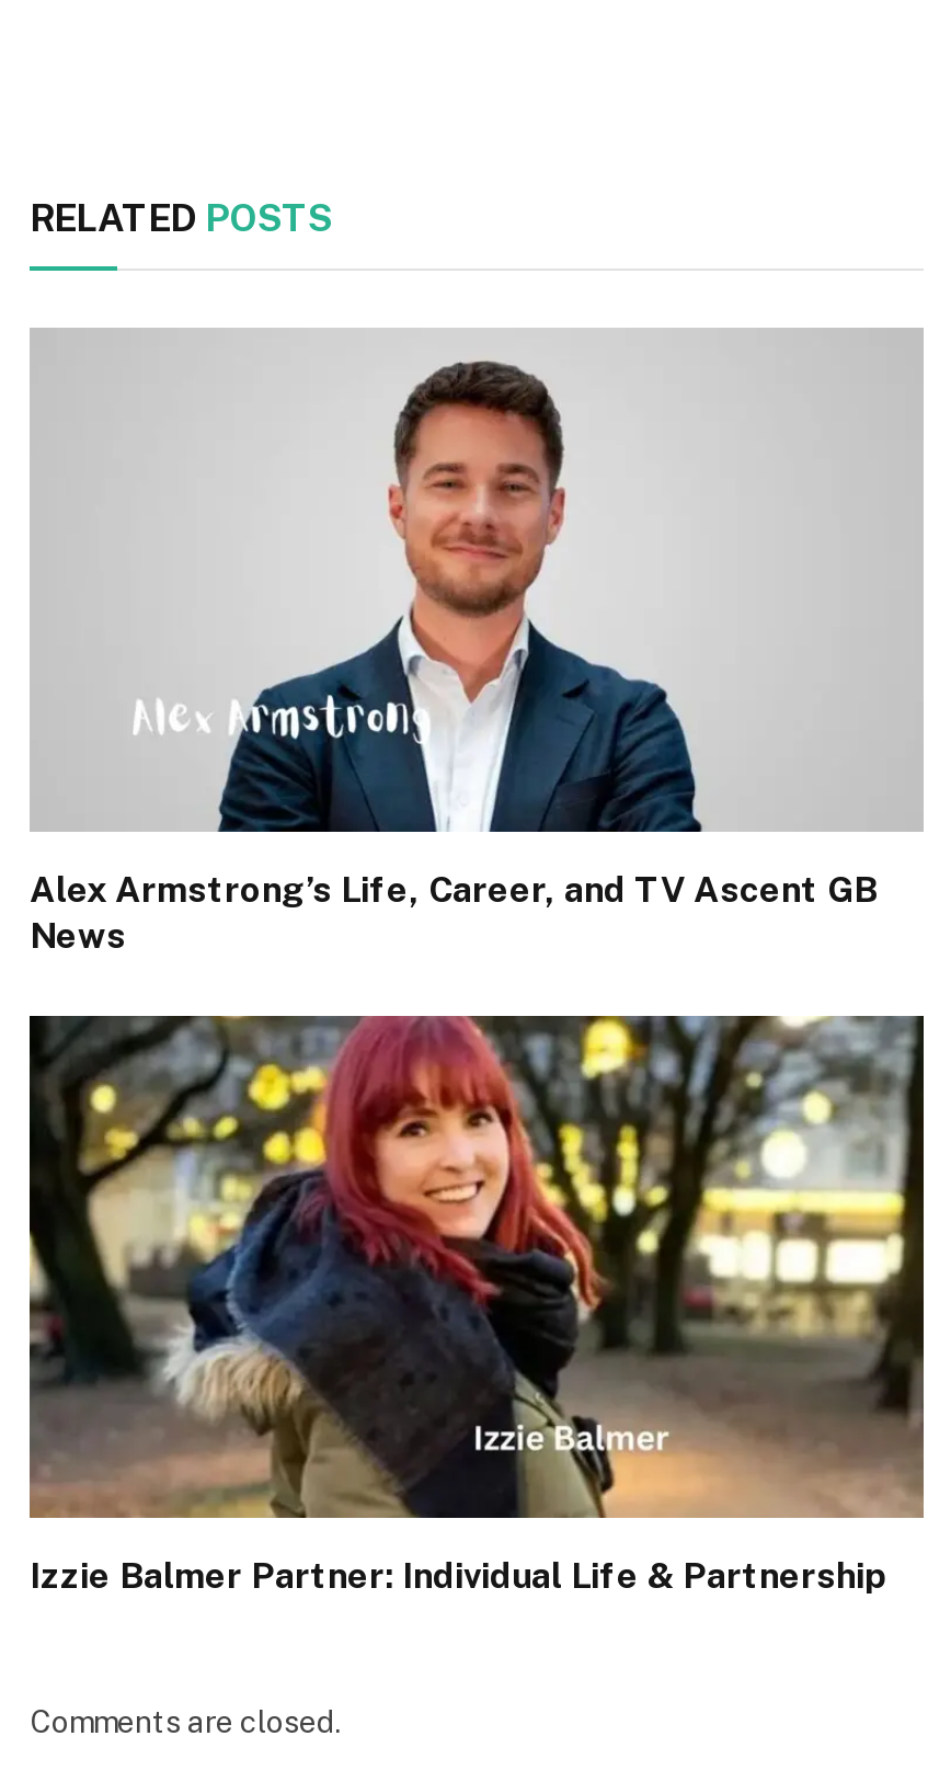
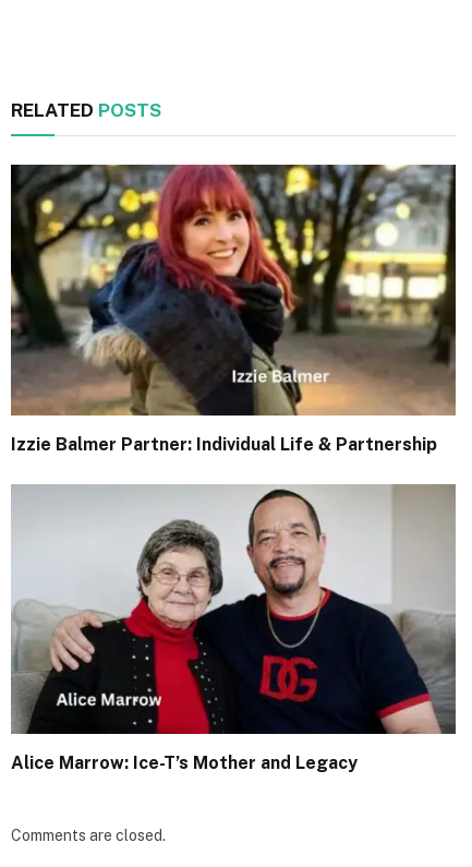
[30,328,924,956] [image] | Alex Armstrong’s Life, Career, and TV Ascent GB | News -> none
moved [27,1012,926,1597] -> [10,162,457,454]: [image] | Izzie Balmer Partner: Individual Life & Partnership
none -> [11,484,457,773] [image] | Alice Marrow: Ice-T’s Mother and Legacy

